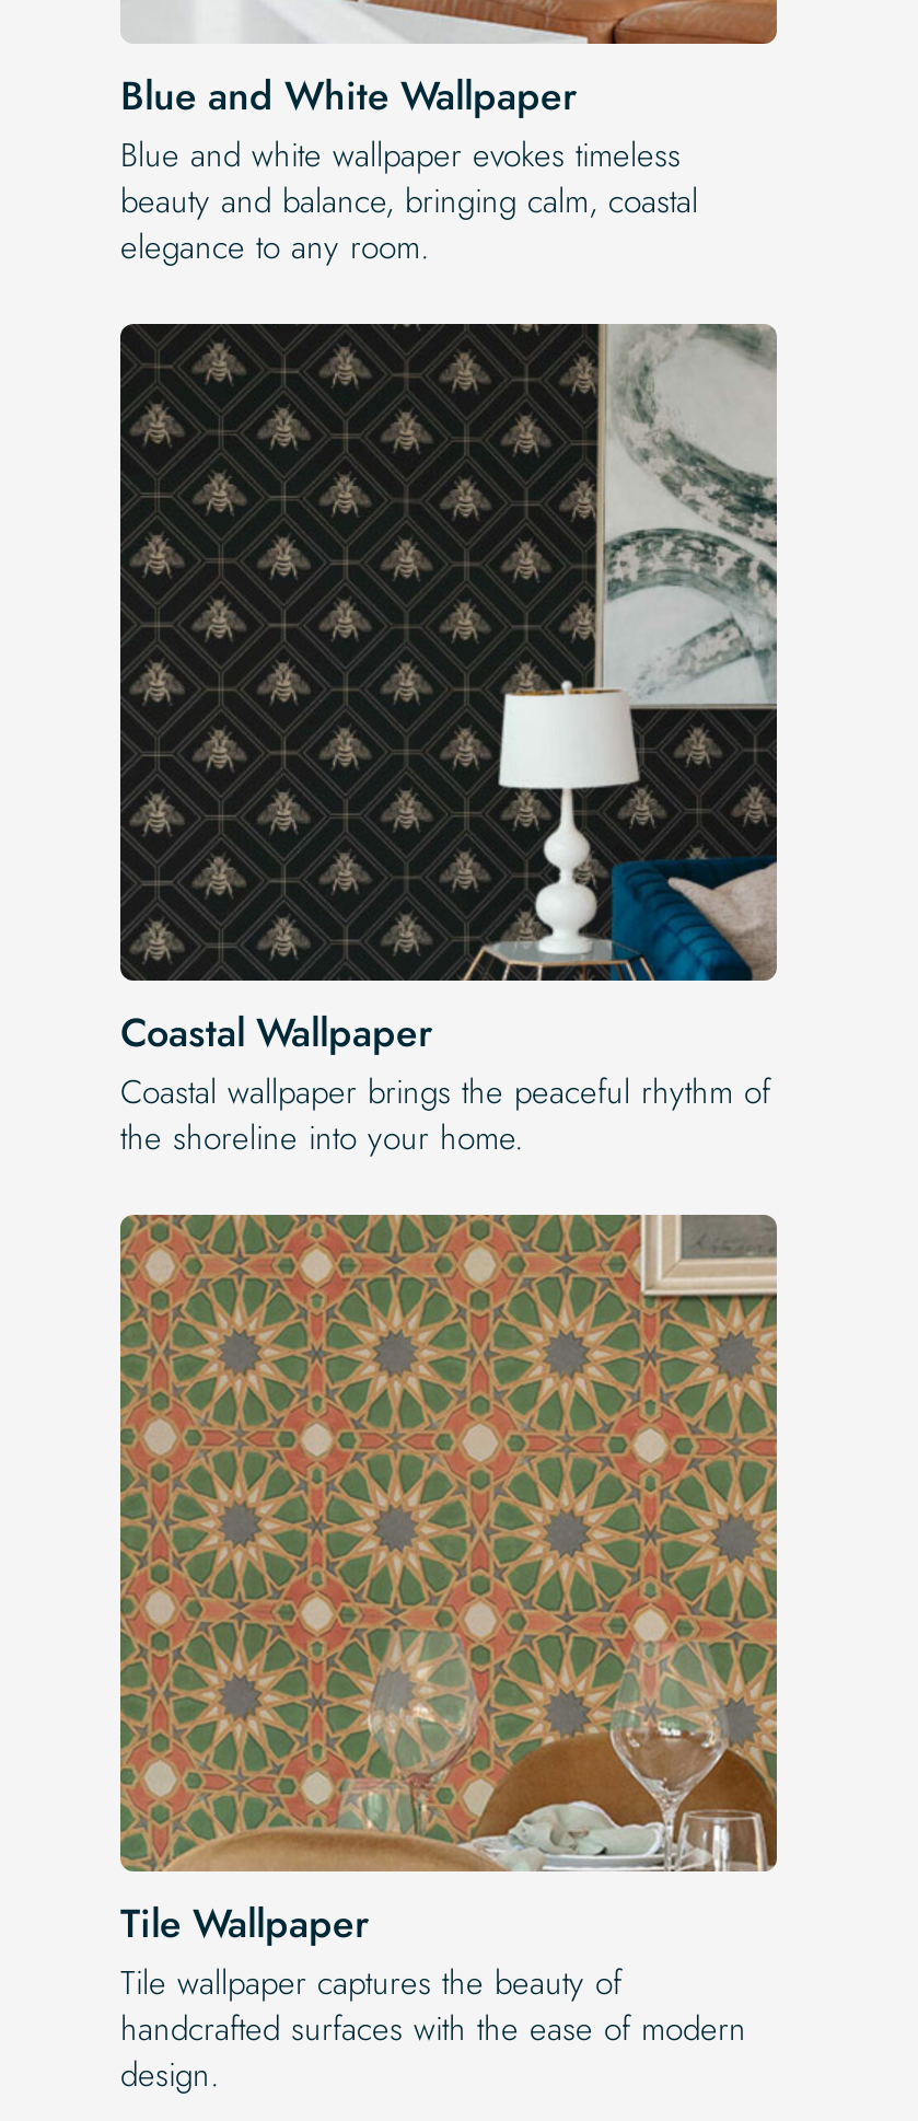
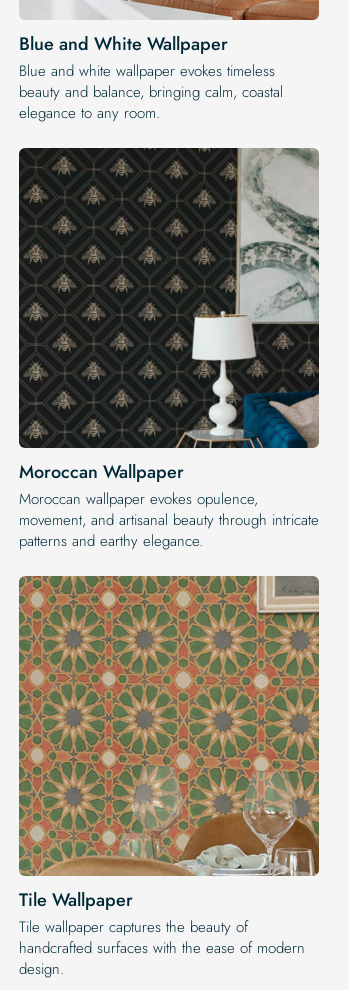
[120,1004,770,1162] Coastal Wallpaper | Coastal wallpaper brings the peaceful rhythm of | the shoreline into your home. -> [19,459,319,552] Moroccan Wallpaper | Moroccan wallpaper evokes opulence, | movement, and artisanal beauty through intricate | patterns and earthy elegance.

